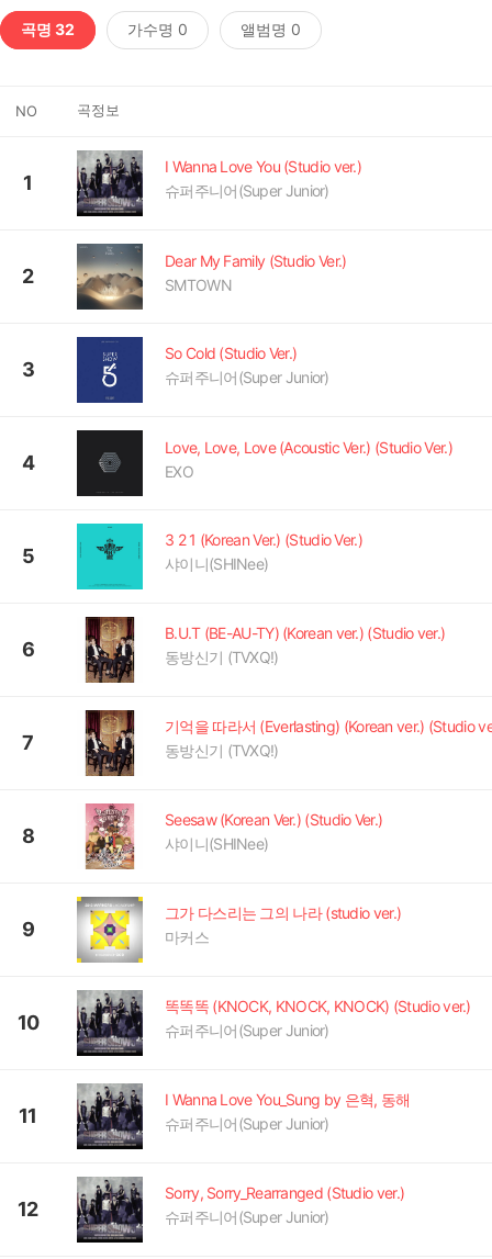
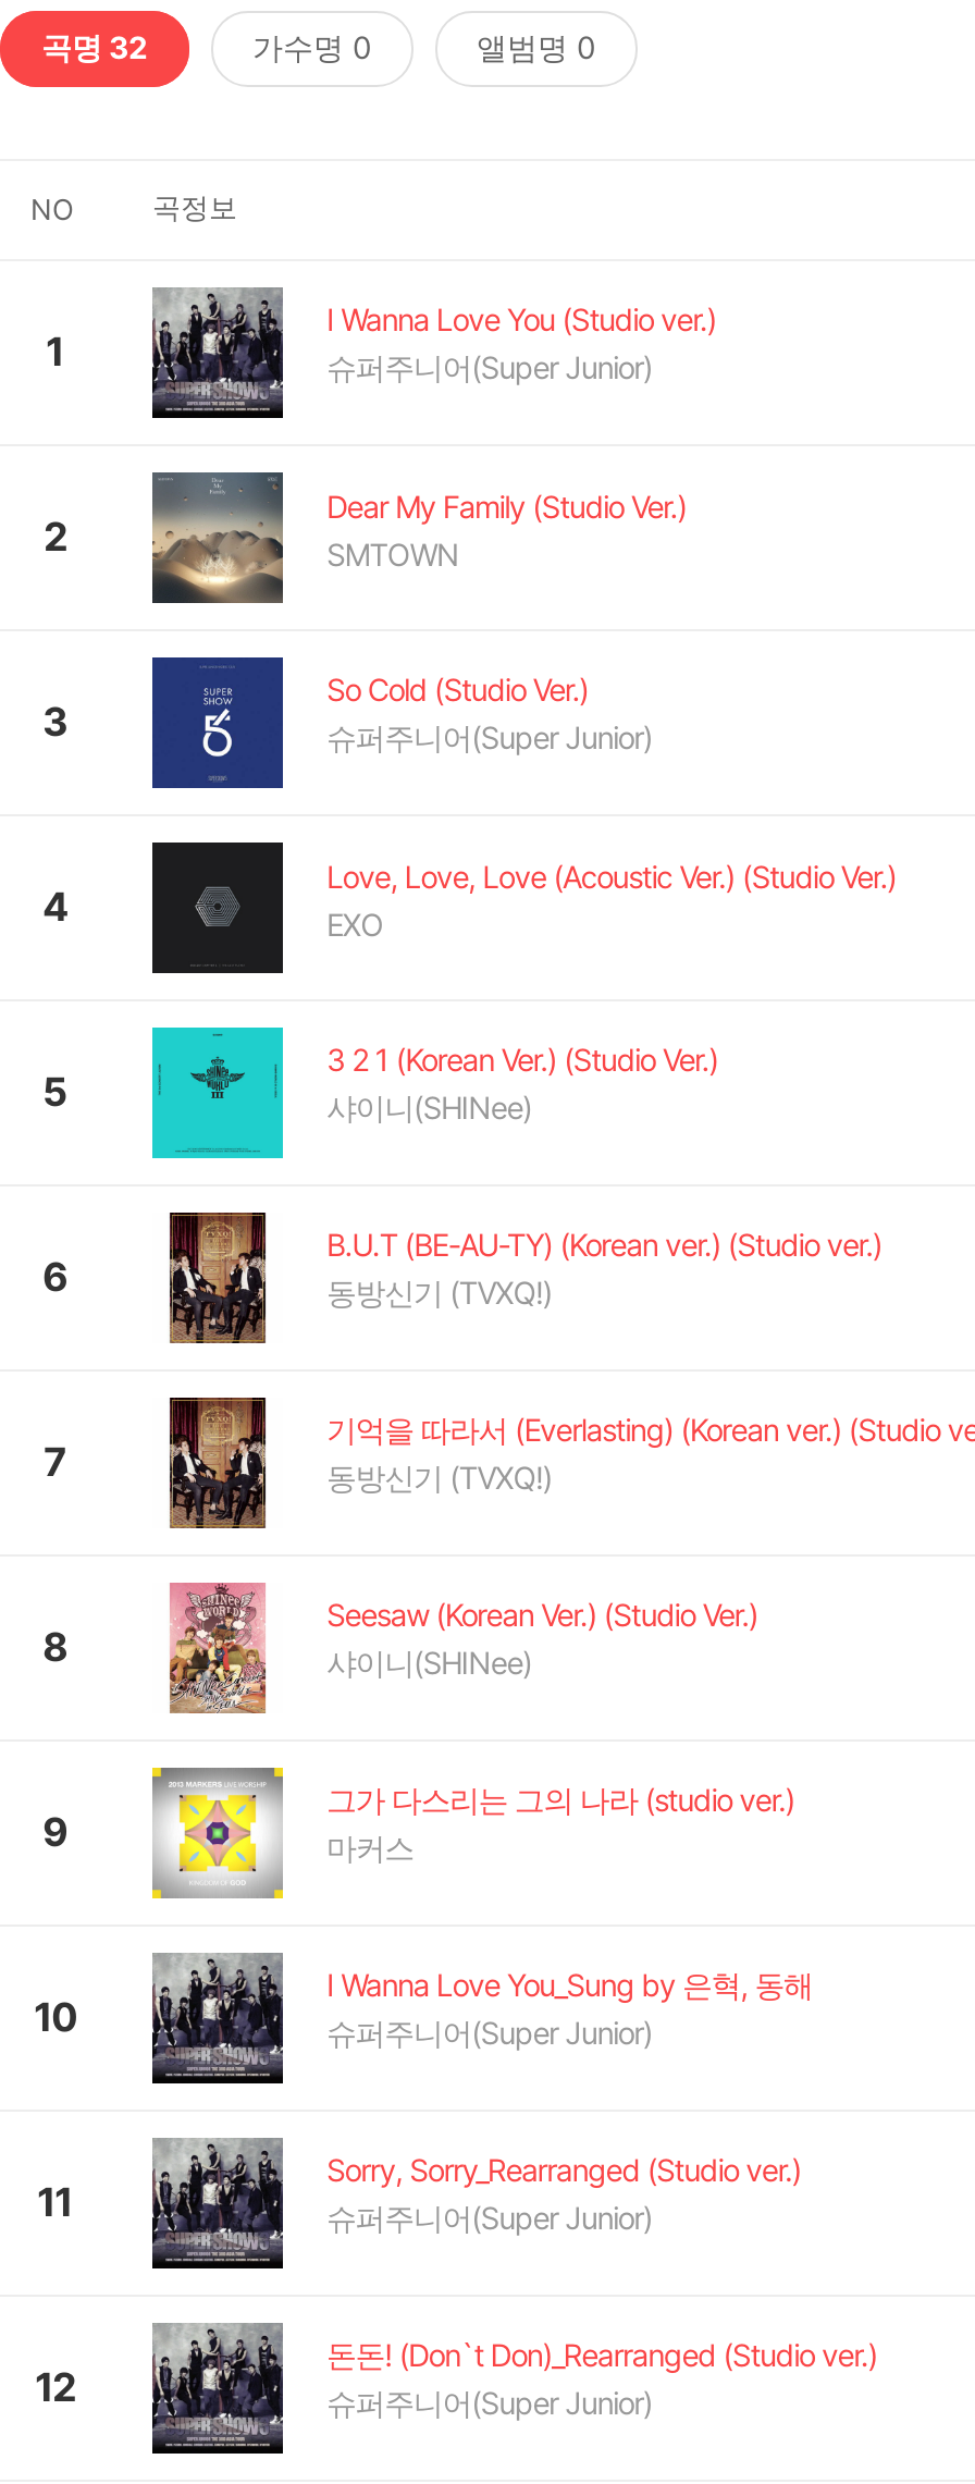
[165,997,471,1015] 똑똑똑 (KNOCK, KNOCK, KNOCK) (Studio ver.) -> none
moved [165,1090,410,1109] -> [326,1966,812,2003]: I Wanna Love You_Sung by 은혁, 동해
none -> [326,2336,877,2373] 돈돈! (Don`t Don)_Rearranged (Studio ver.)
moved [165,1183,404,1202] -> [326,2151,801,2188]: Sorry, Sorry_Rearranged (Studio ver.)

